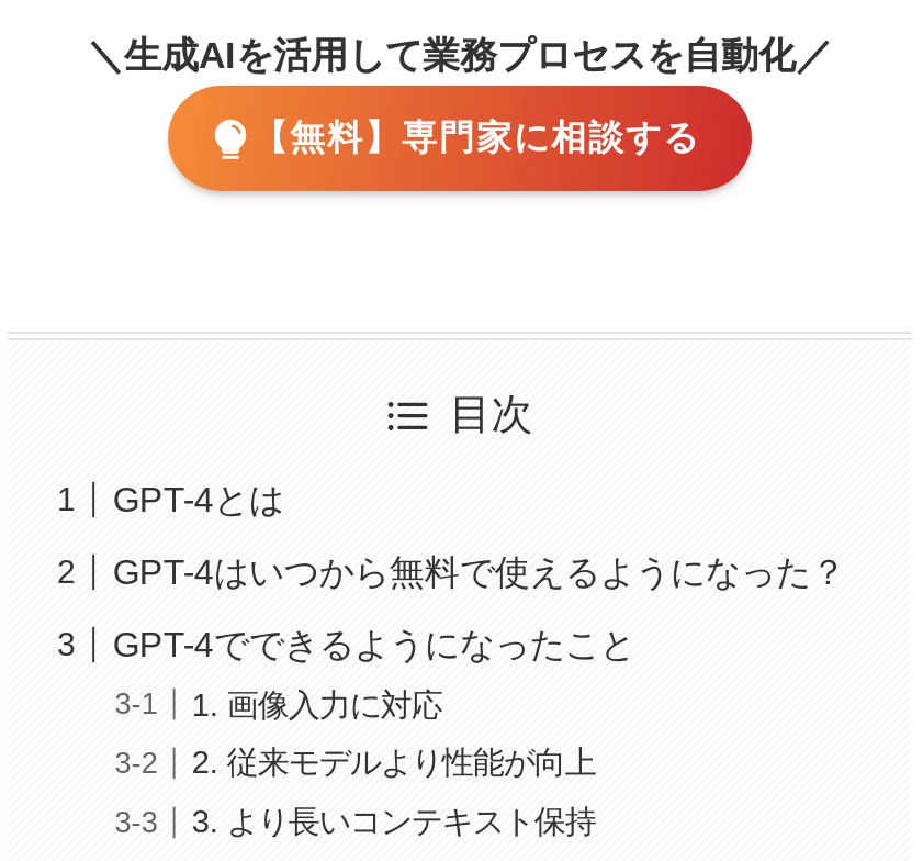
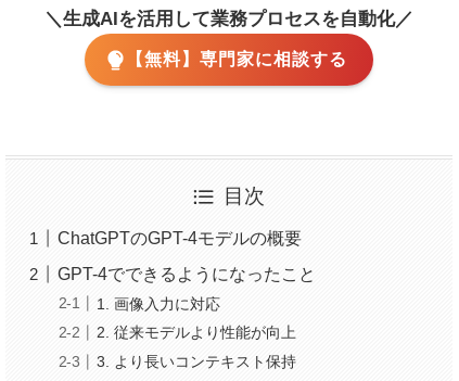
[113,481,846,591] GPT-4とは | GPT-4はいつから無料で使えるようになった？ -> [57,229,302,248] ChatGPTのGPT-4モデルの概要

